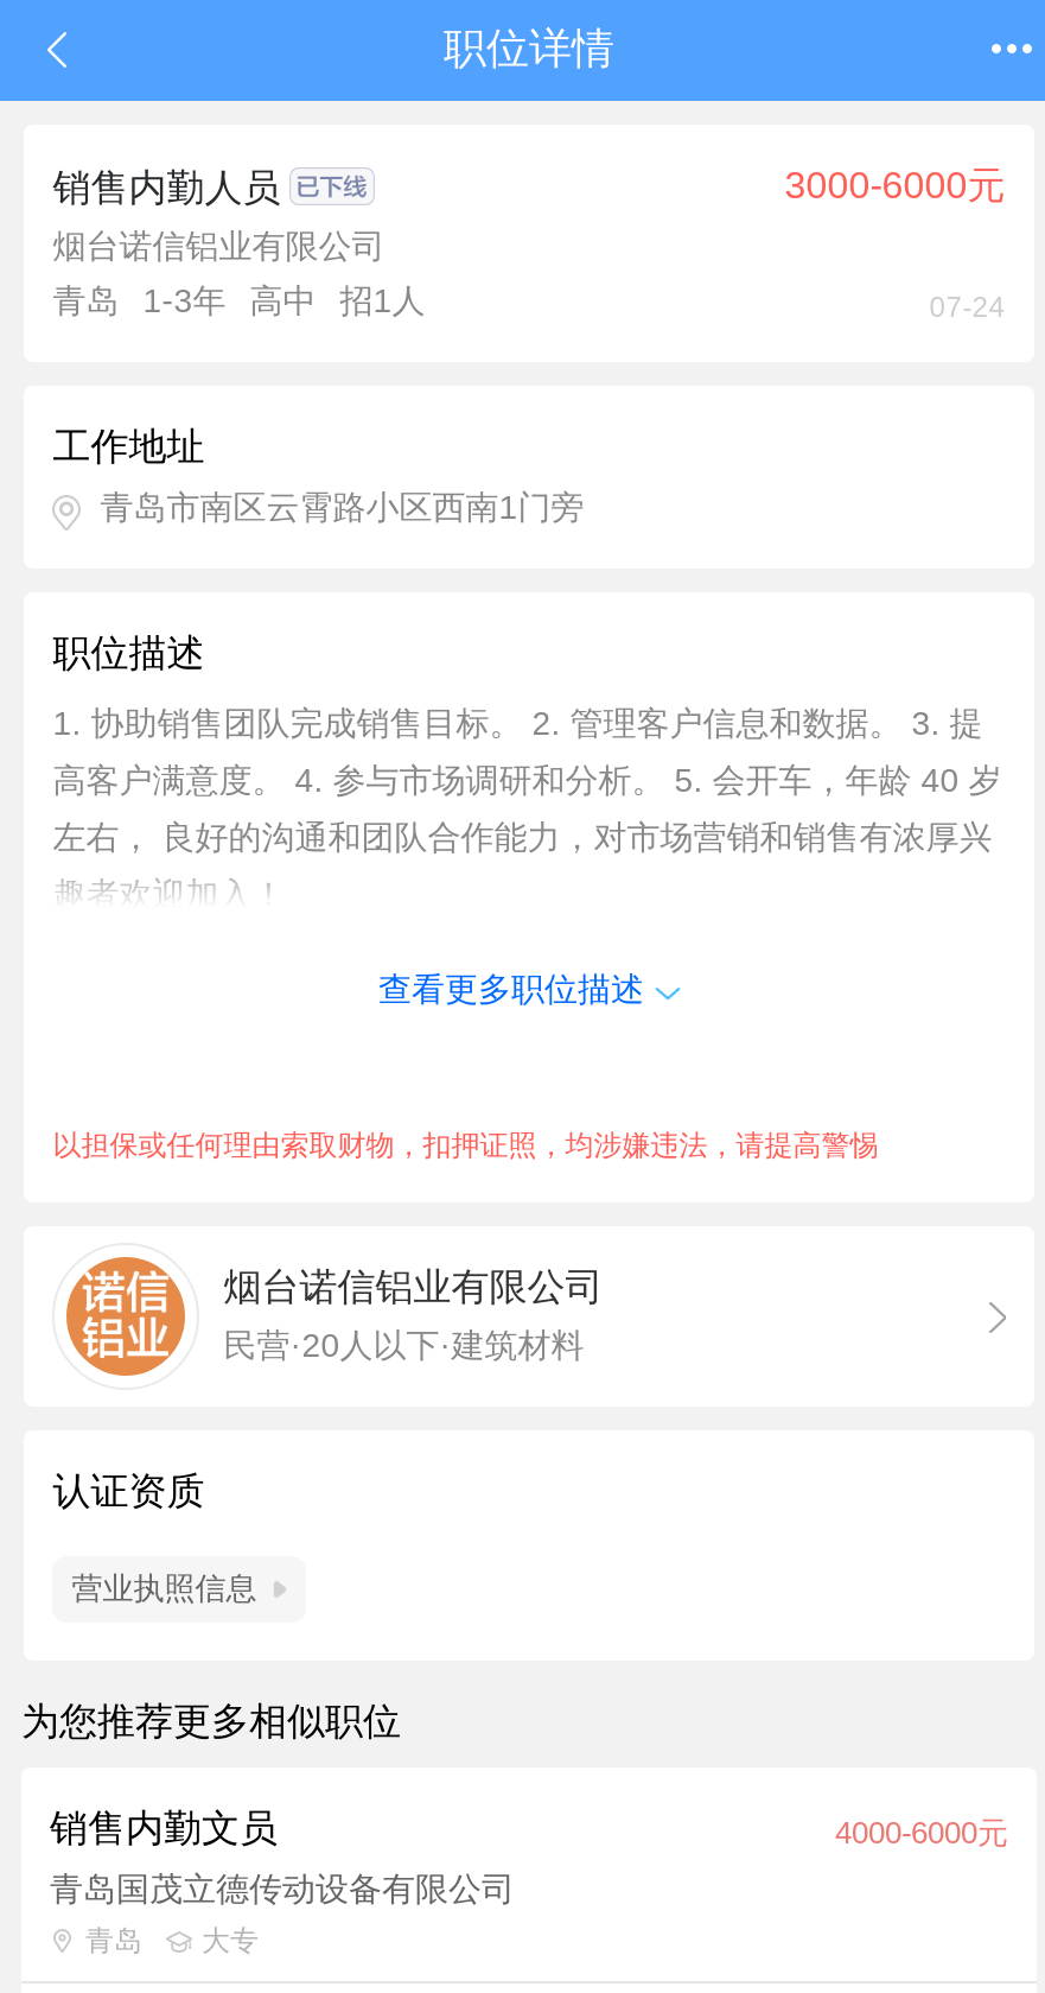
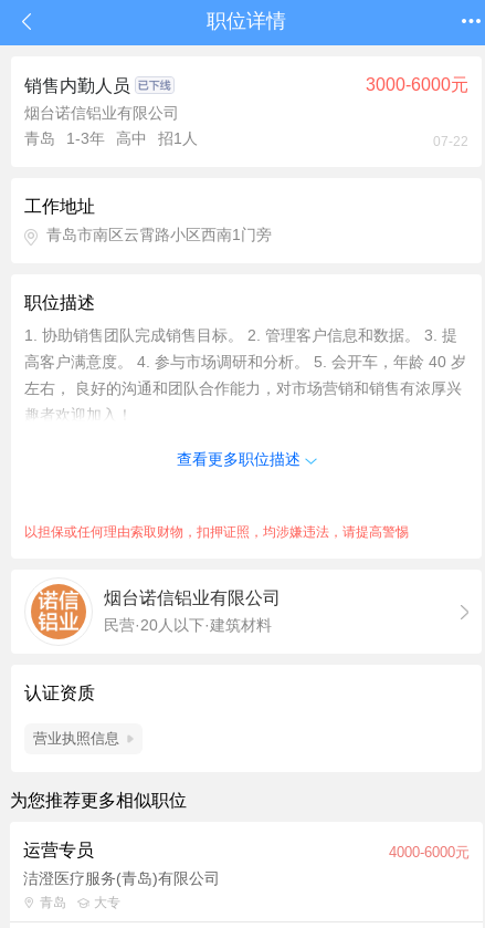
[929,291,1005,324] 07-24 -> [433,134,468,149] 07-22
[50,1808,278,1848] 销售内勤文员 -> [23,841,94,859] 运营专员
[50,1870,515,1908] 青岛国茂立德传动设备有限公司 -> [23,869,220,887] 洁澄医疗服务(青岛)有限公司

